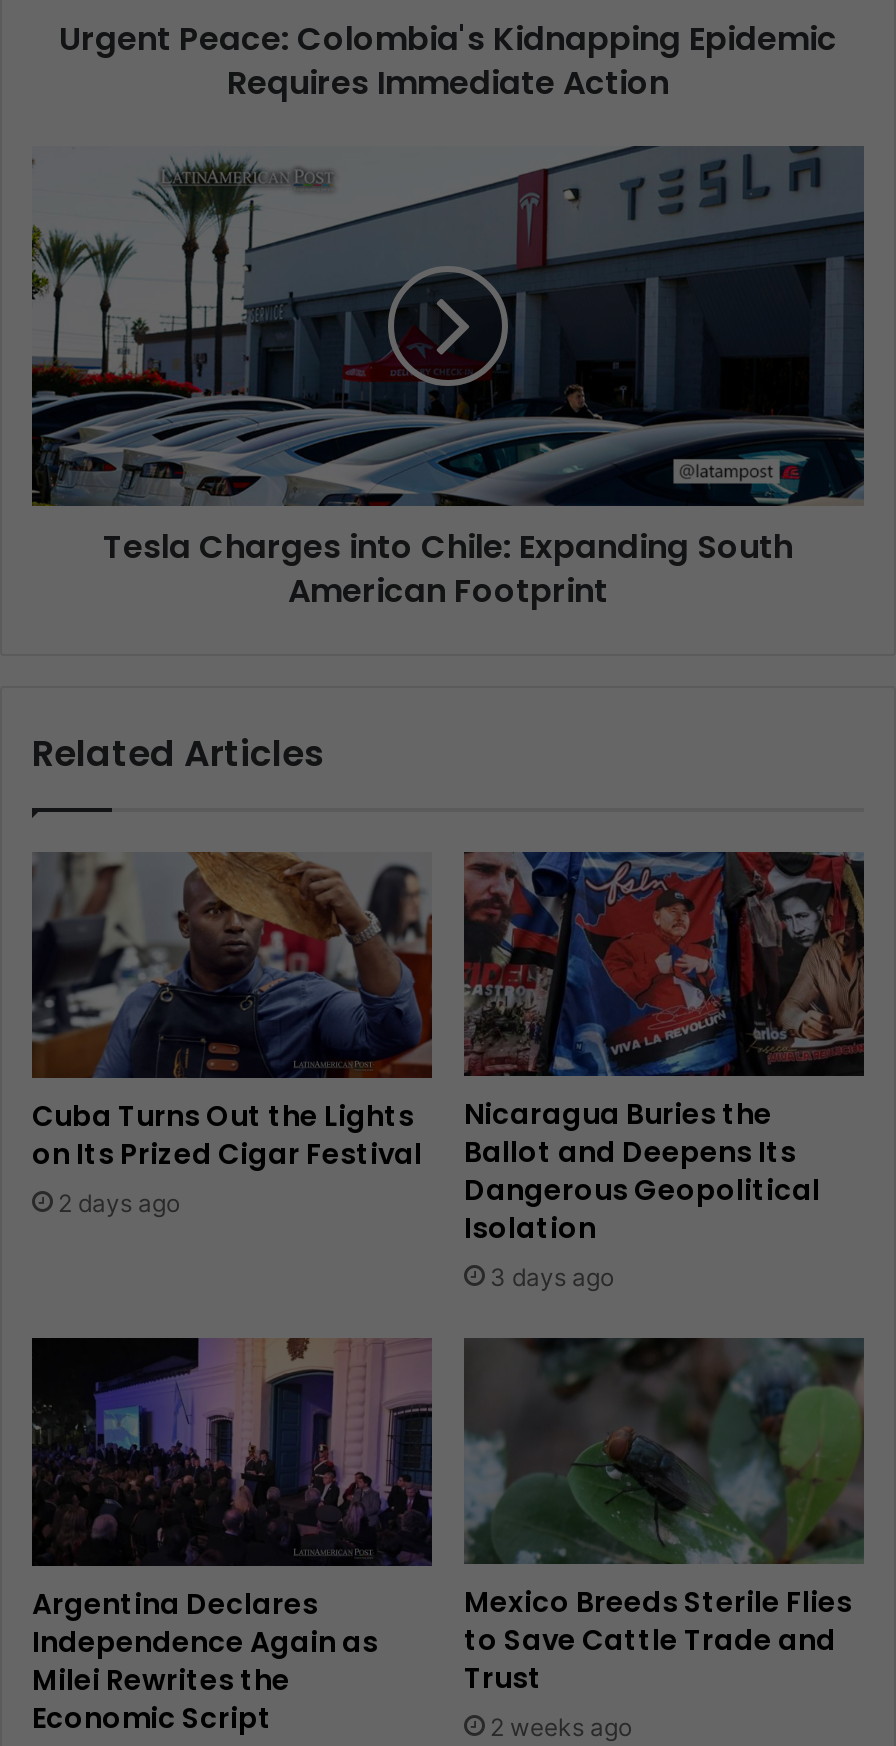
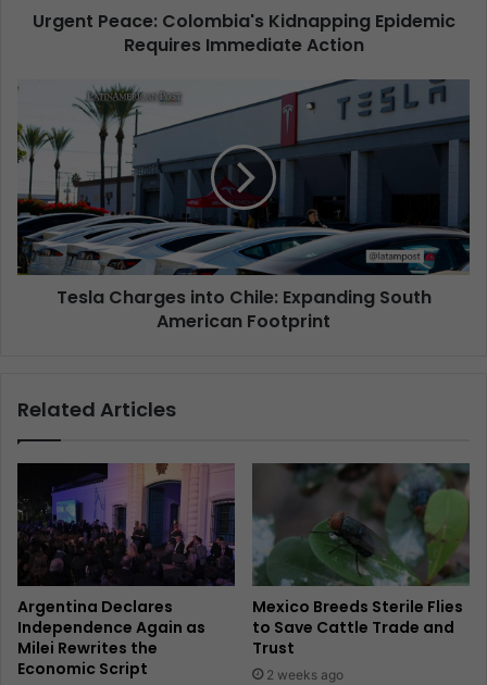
[30,850,434,1219] [image] | Cuba Turns Out the Lights | on Its Prized Cigar Festival | 2 days ago -> none
[462,850,866,1293] [image] | Nicaragua Buries the | Ballot and Deepens Its | Dangerous Geopolitical | Isolation | 3 days ago -> none

